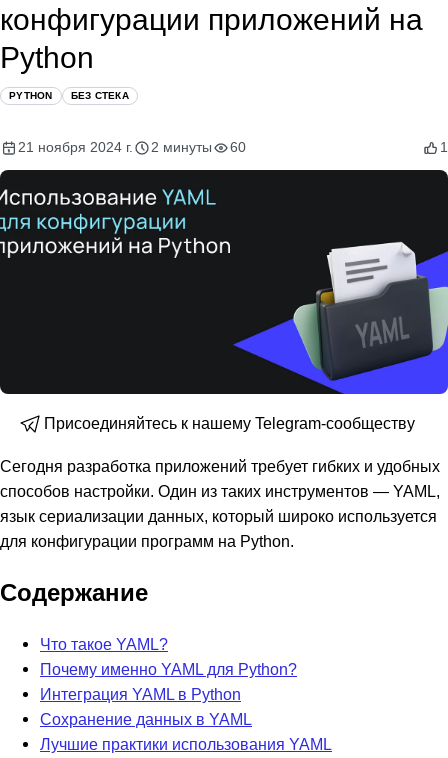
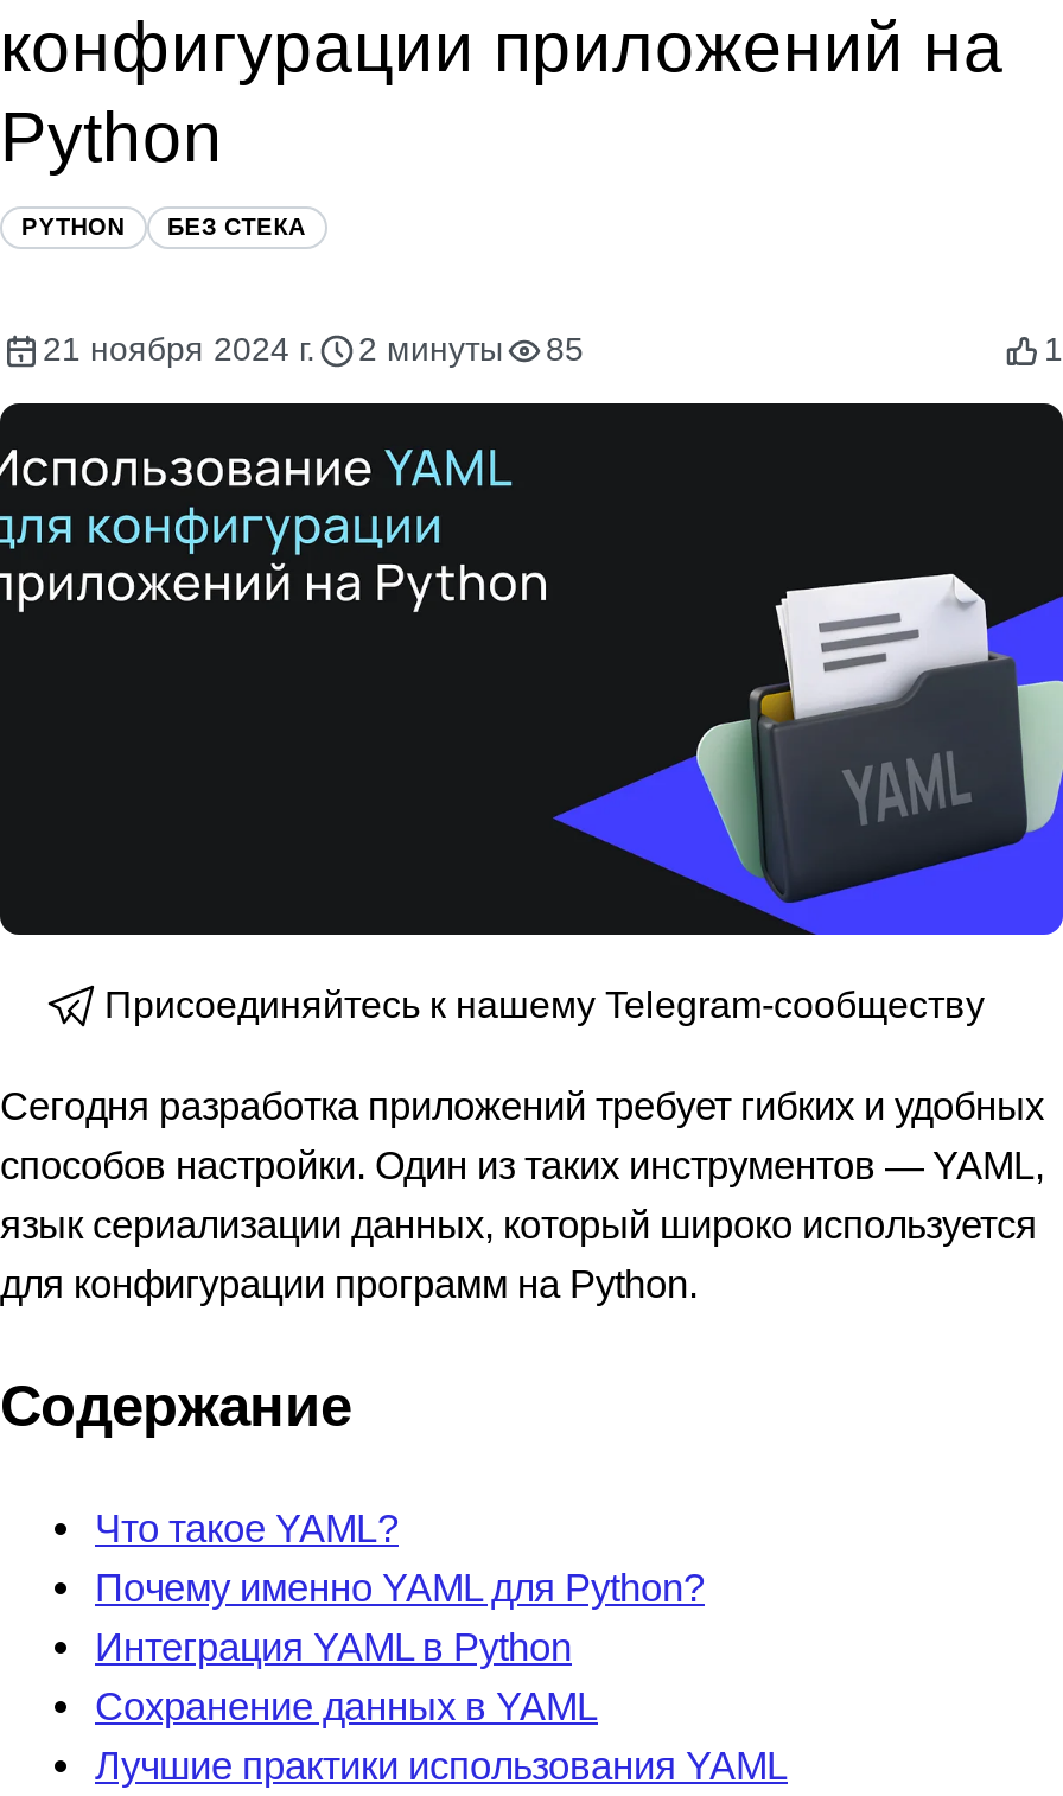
[18,139,246,155] 21 ноября 2024 г. 2 минуты 60 -> [43,330,584,368] 21 ноября 2024 г. 2 минуты 85

